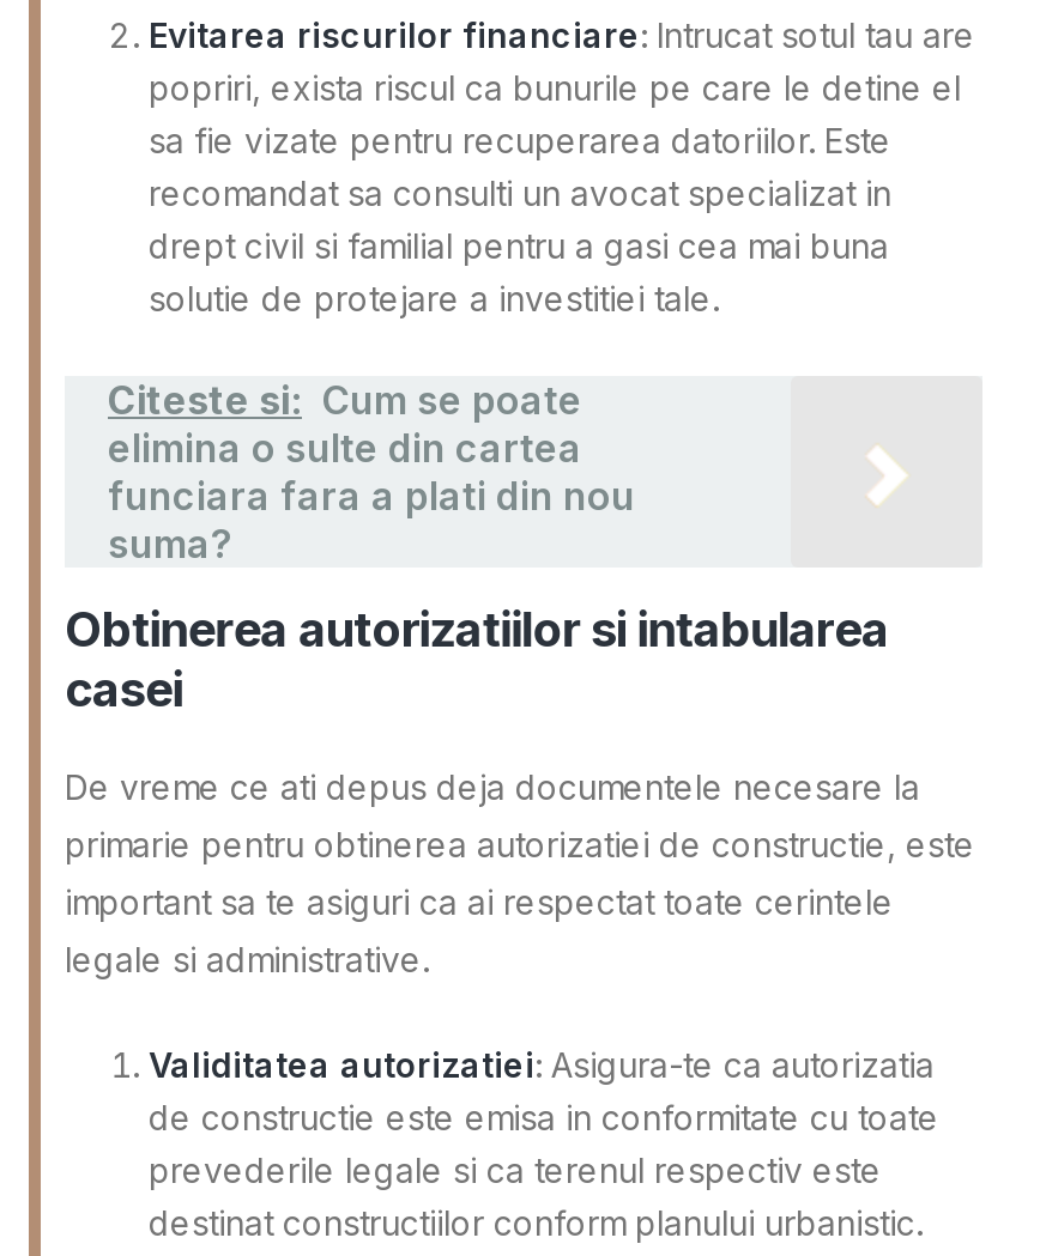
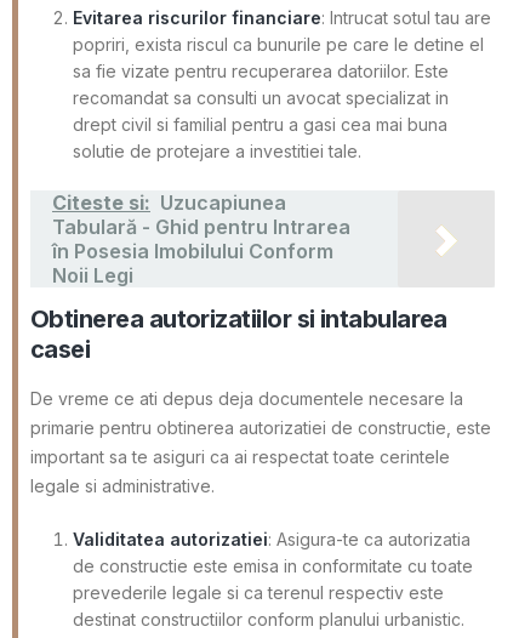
[108,376,635,568] Citeste si: Cum se poate | elimina o sulte din cartea | funciara fara a plati din nou | suma? -> [52,191,350,288] Citeste si: Uzucapiunea | Tabulară - Ghid pentru Intrarea | în Posesia Imobilului Conform | Noii Legi

